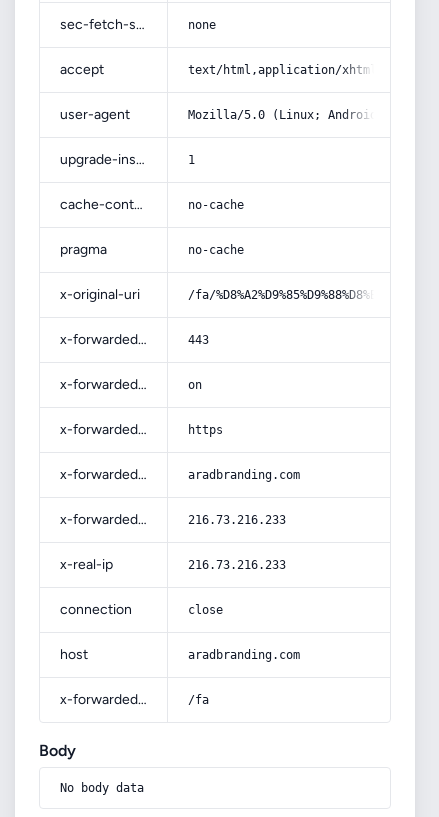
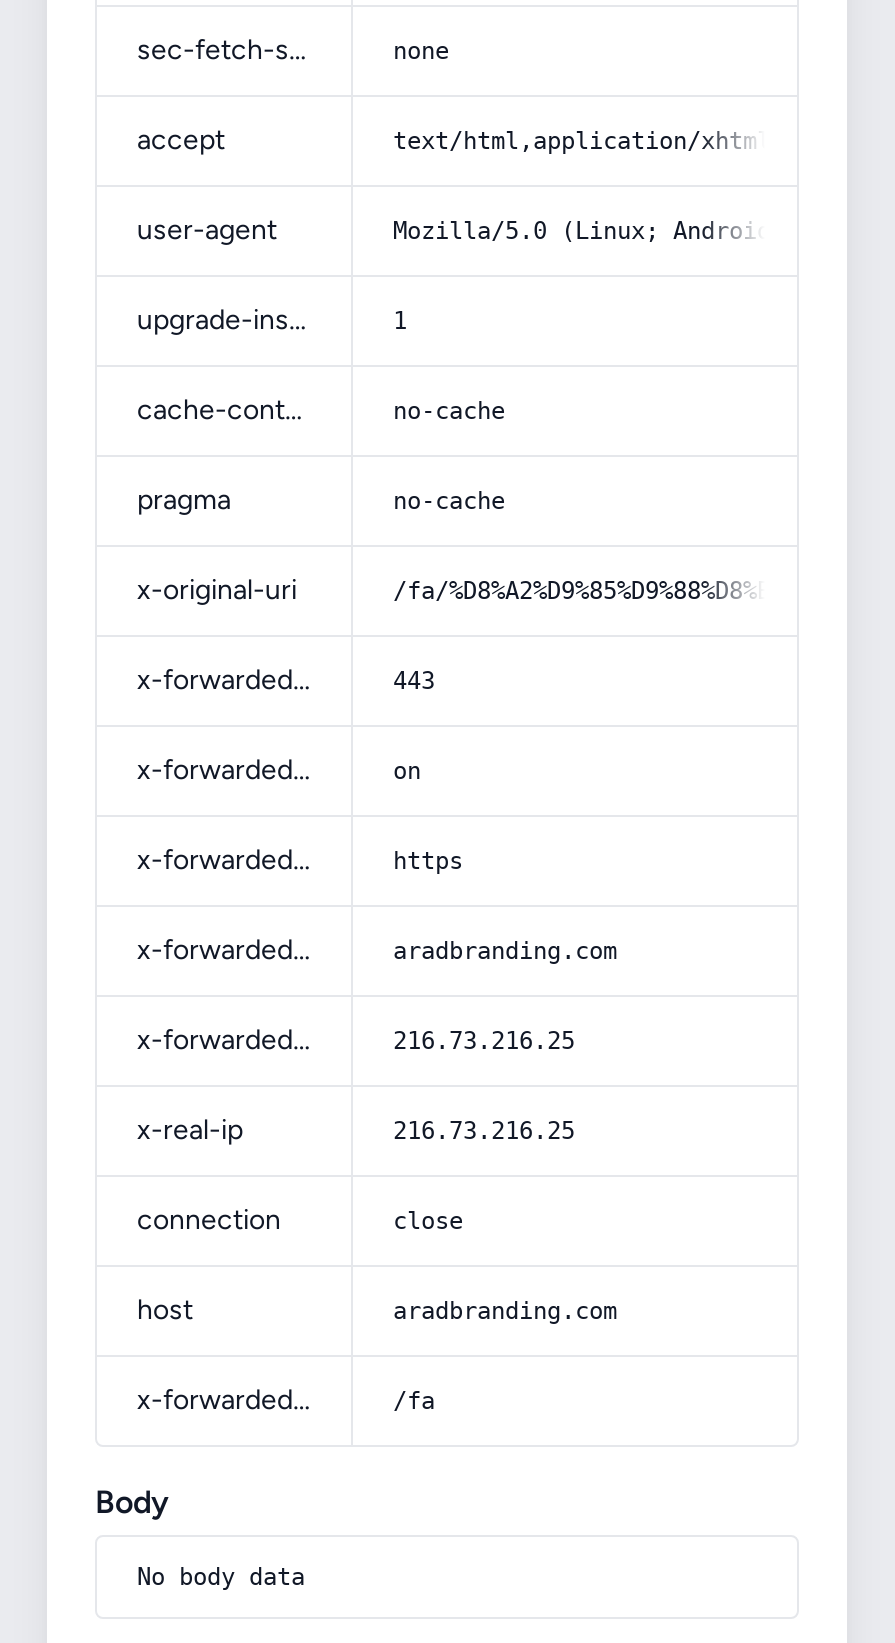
[188,513,286,527] 216.73.216.233 -> [393,1027,575,1055] 216.73.216.25
[188,558,286,572] 216.73.216.233 -> [393,1117,575,1145] 216.73.216.25

